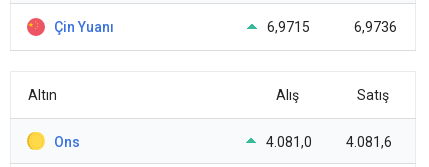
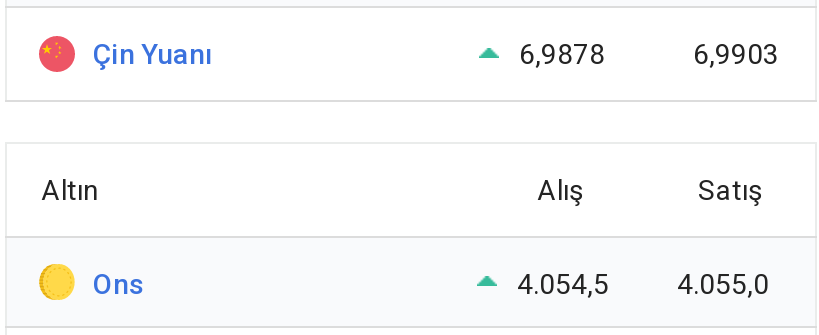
[267,19,310,35] 6,9715 -> [519,38,605,70] 6,9878
[354,19,397,35] 6,9736 -> [693,38,779,70] 6,9903
[266,134,312,150] 4.081,0 -> [517,268,609,300] 4.054,5
[346,134,392,150] 4.081,6 -> [677,268,769,300] 4.055,0

